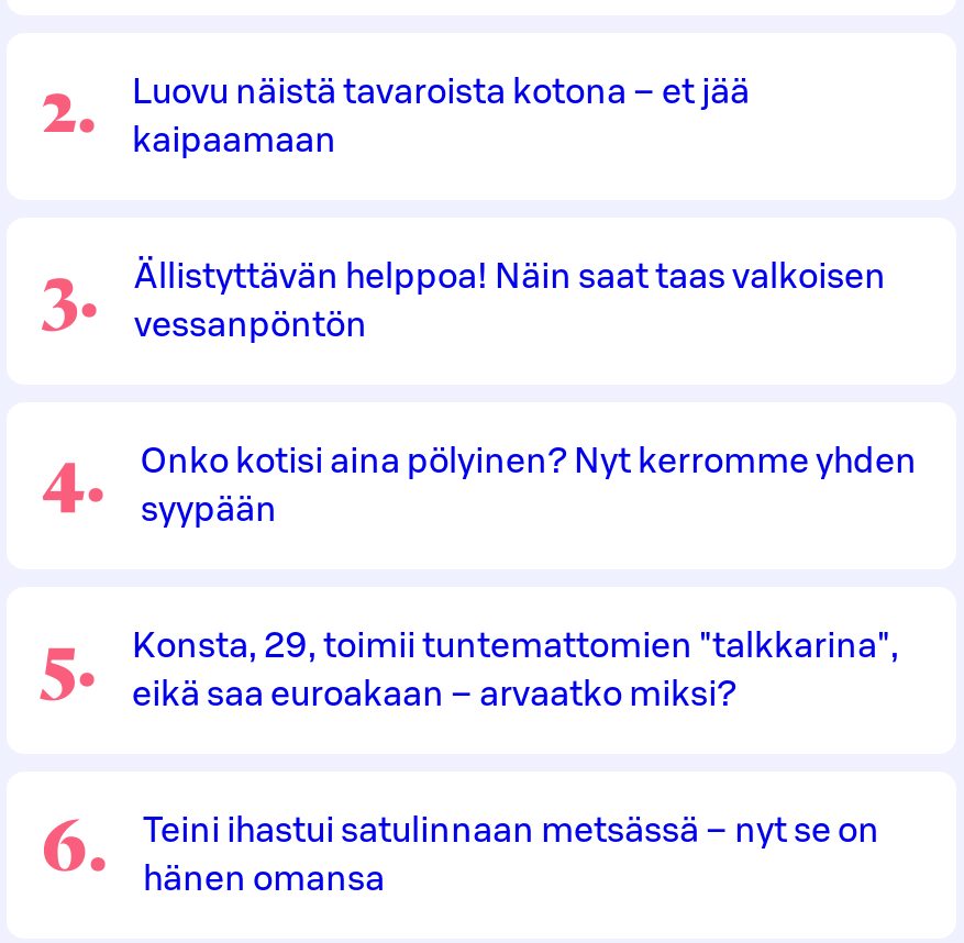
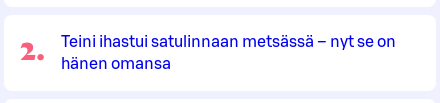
[42,74,917,889] Luovu näistä tavaroista kotona – et jää | kaipaamaan | 3. | Ällistyttävän helppoa! Näin saat taas valkoisen | vessanpöntön | 4. | Onko kotisi aina pölyinen? Nyt kerromme yhden | syypään | 5. | Konsta, 29, toimii tuntemattomien "talkkarina", | eikä saa euroakaan – arvaatko miksi? | 6. -> none

